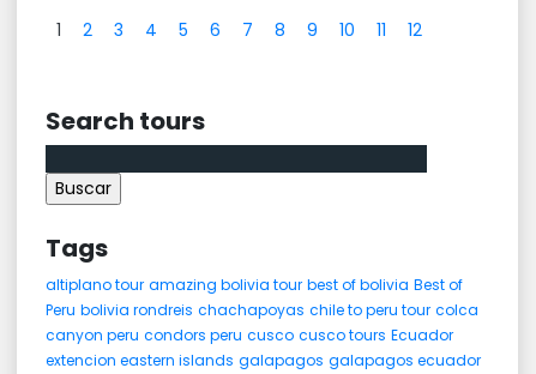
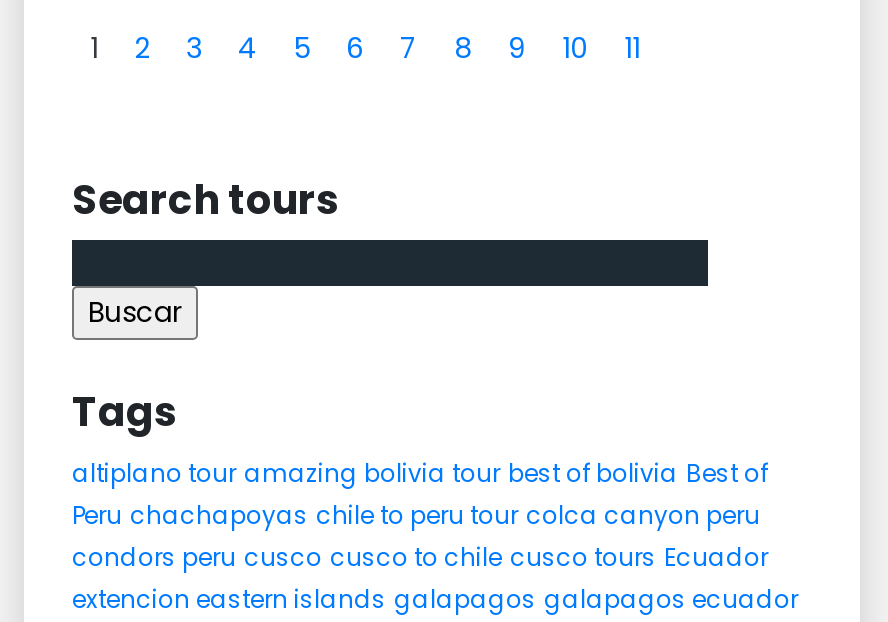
[408,18,422,42] 12 -> none
[46,300,478,345] Peru bolivia rondreis chachapoyas chile to peru tour colca | canyon peru condors peru cusco cusco tours Ecuador -> [72,498,768,574] Peru chachapoyas chile to peru tour colca canyon peru | condors peru cusco cusco to chile cusco tours Ecuador

